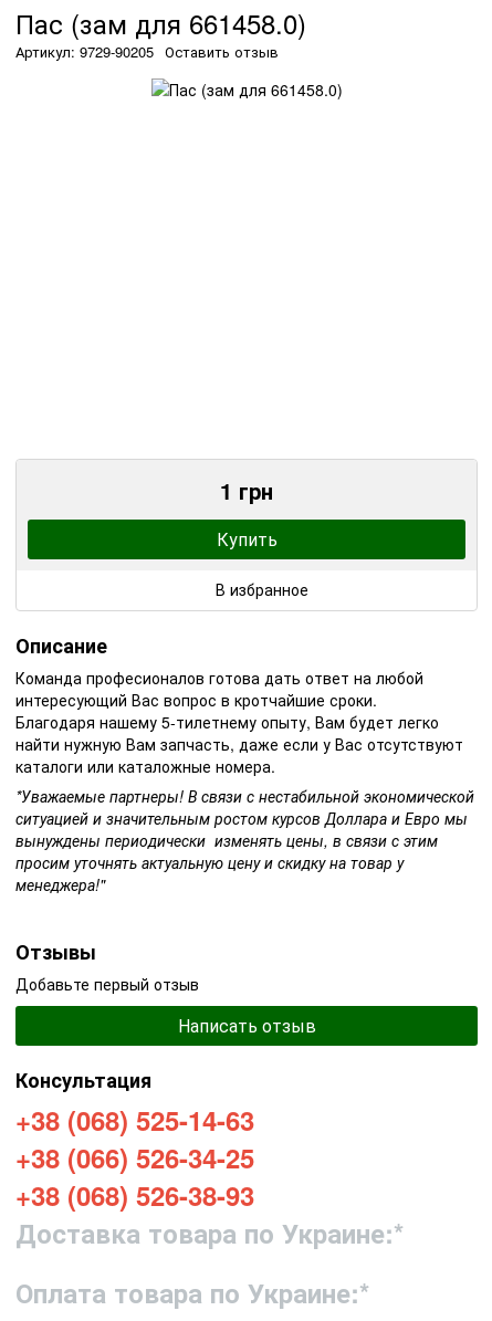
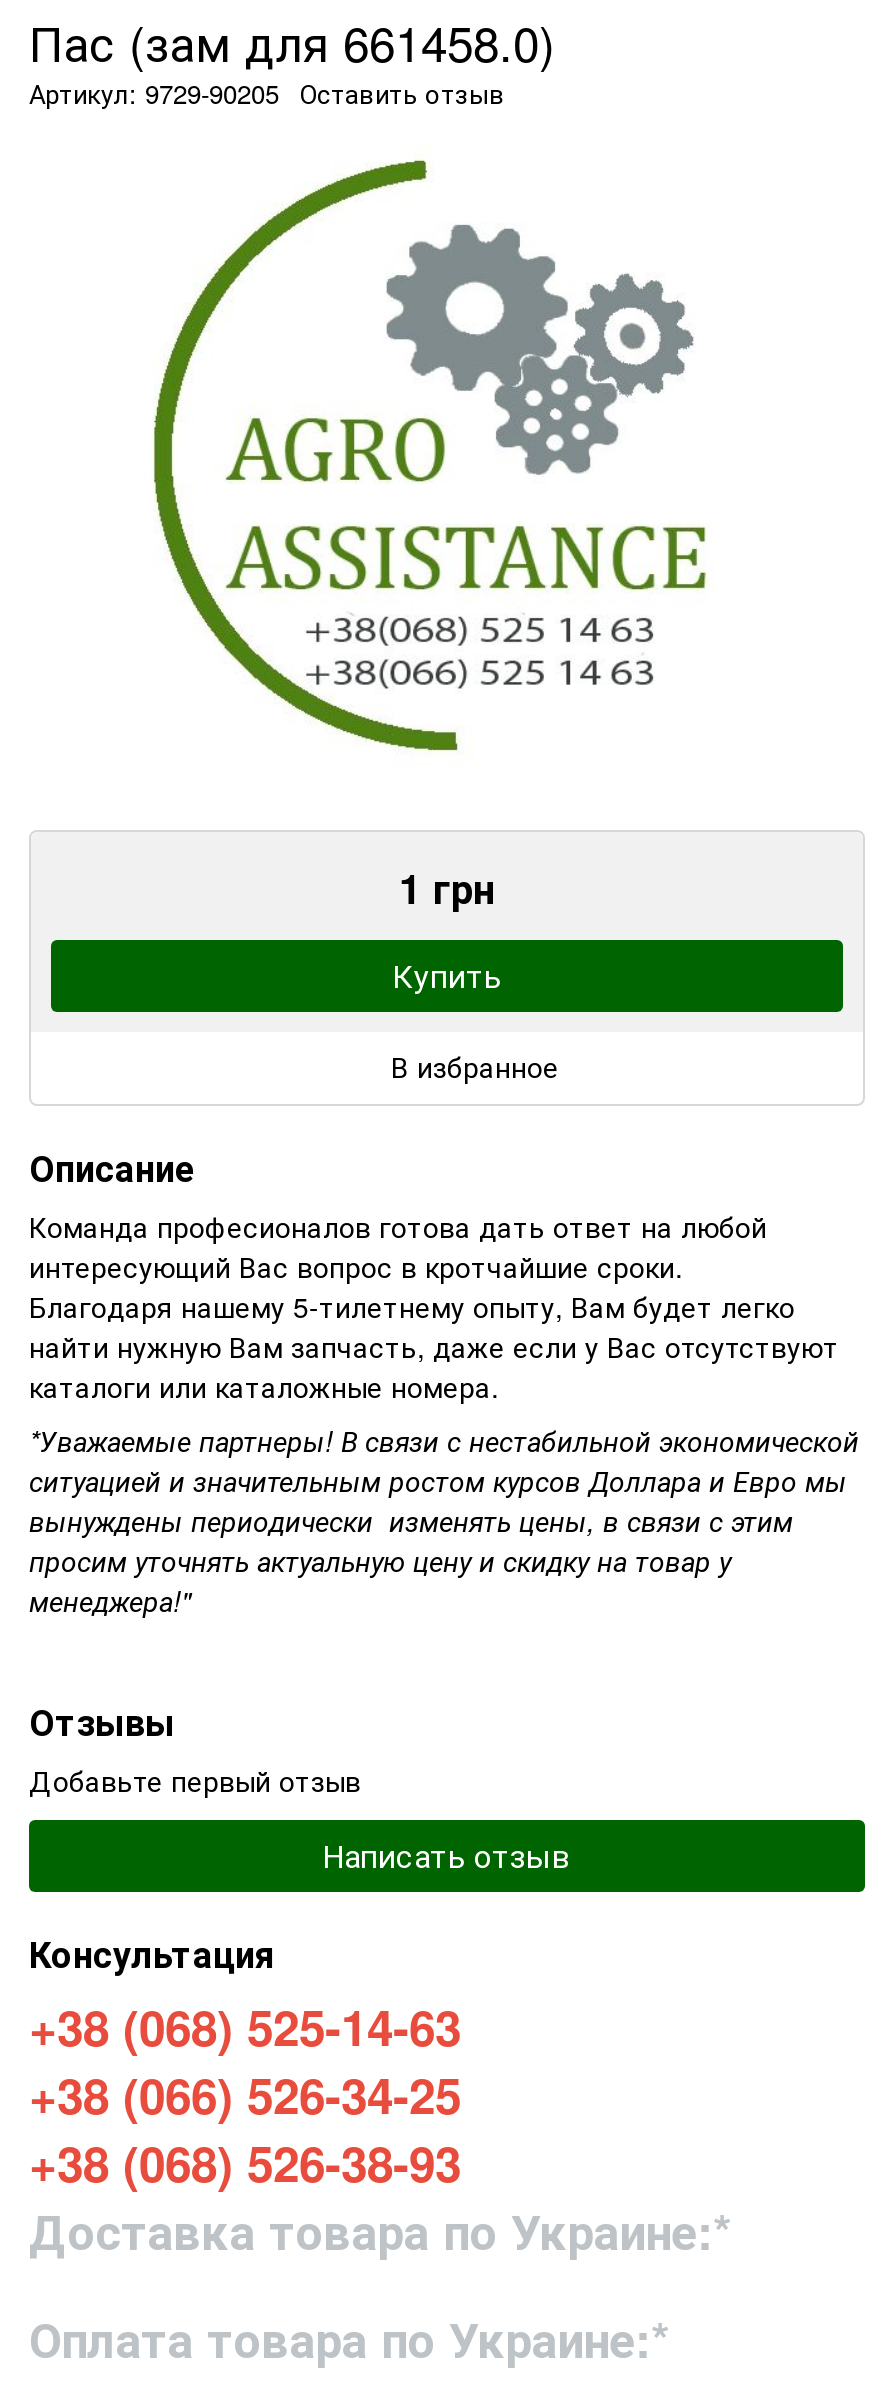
none -> [151,144,707,752] [image]

